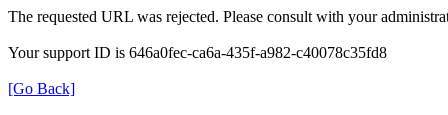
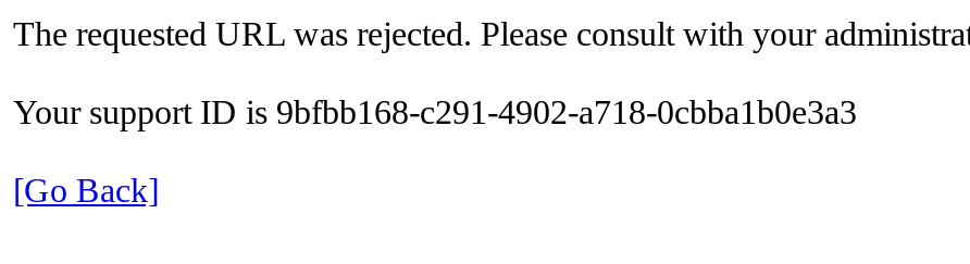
[8,44,387,61] Your support ID is 646a0fec-ca6a-435f-a982-c40078c35fd8 -> [13,93,857,130] Your support ID is 9bfbb168-c291-4902-a718-0cbba1b0e3a3

